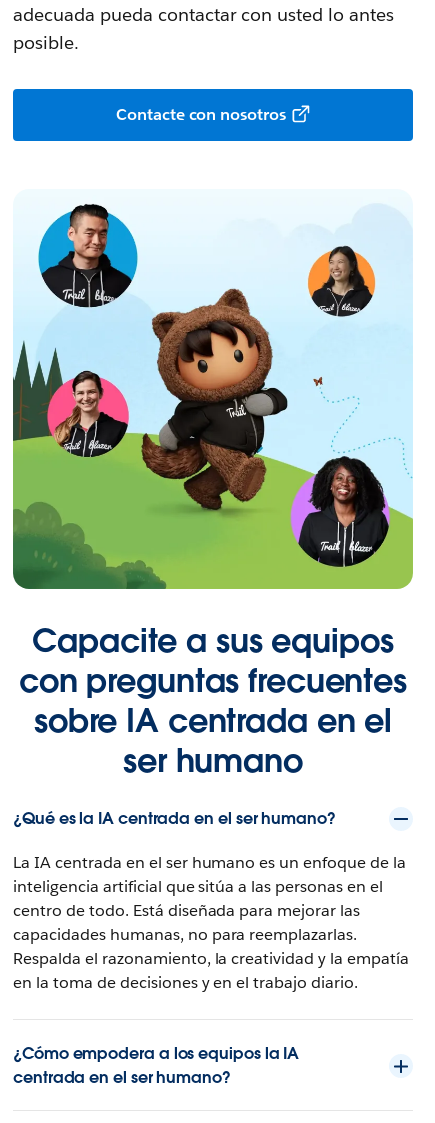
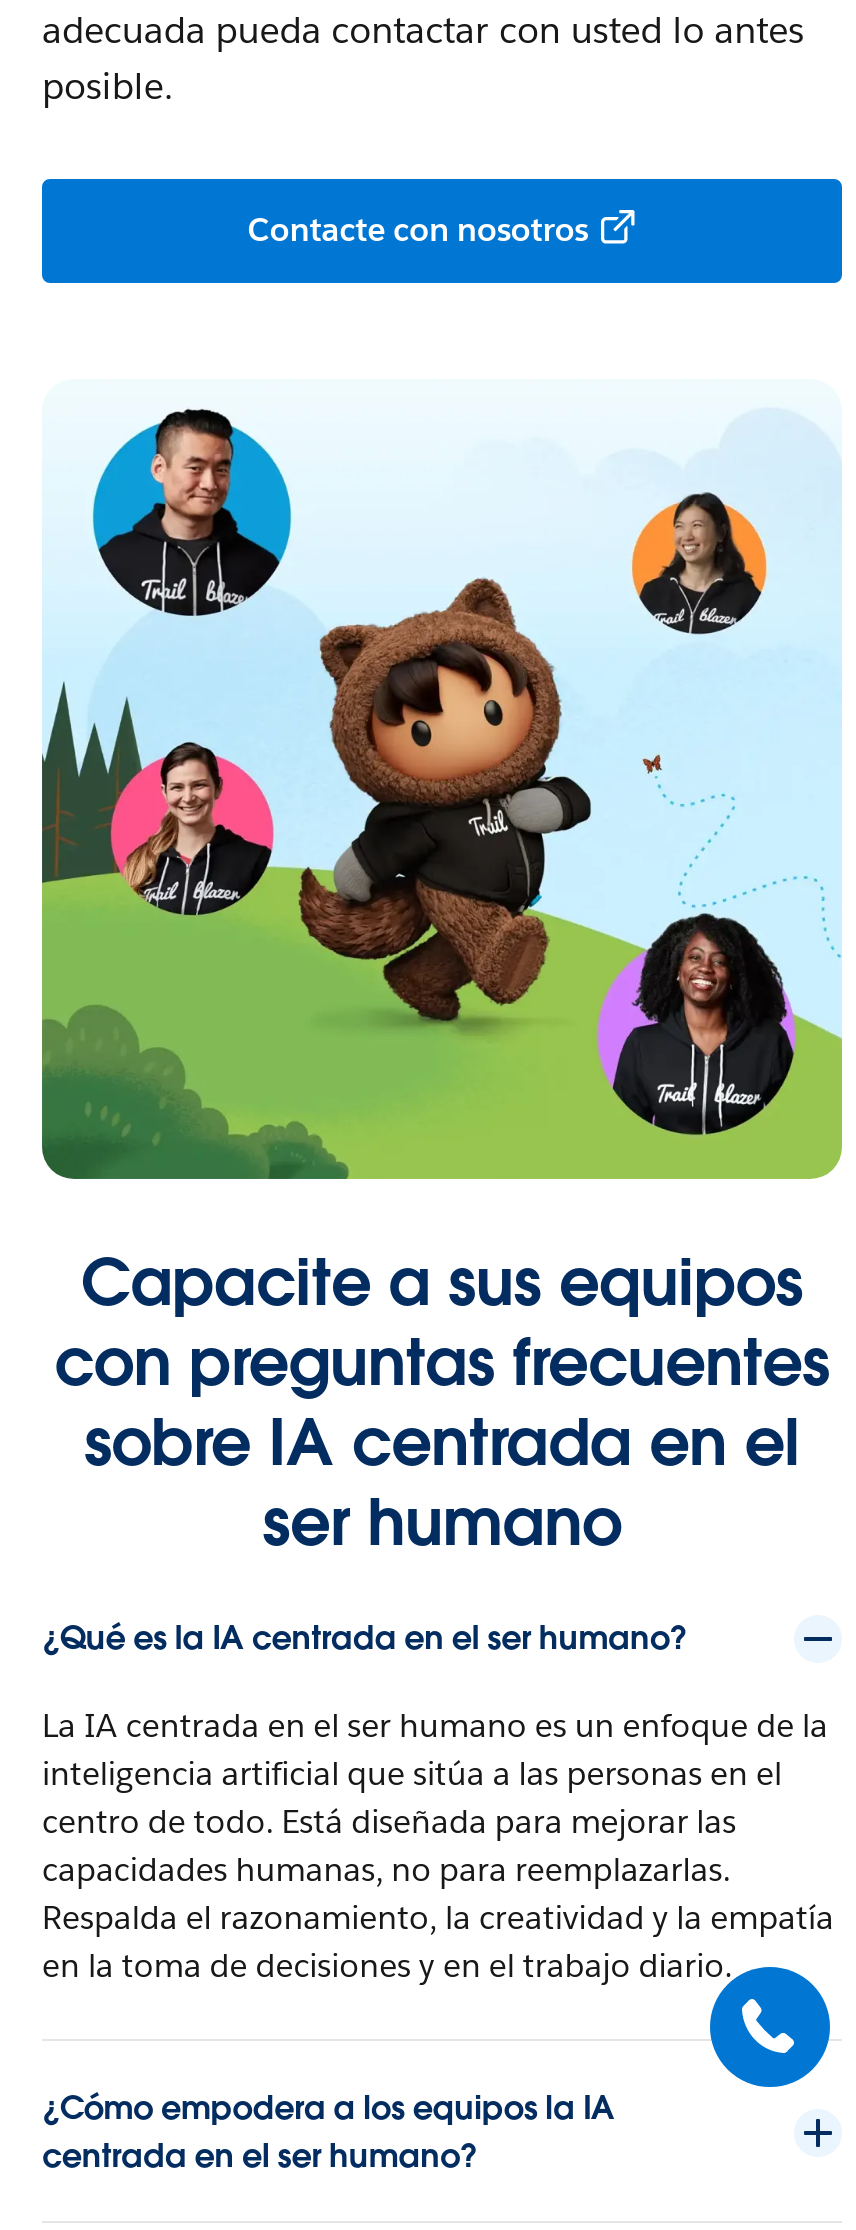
none -> [708,1964,832,2090] [image]

